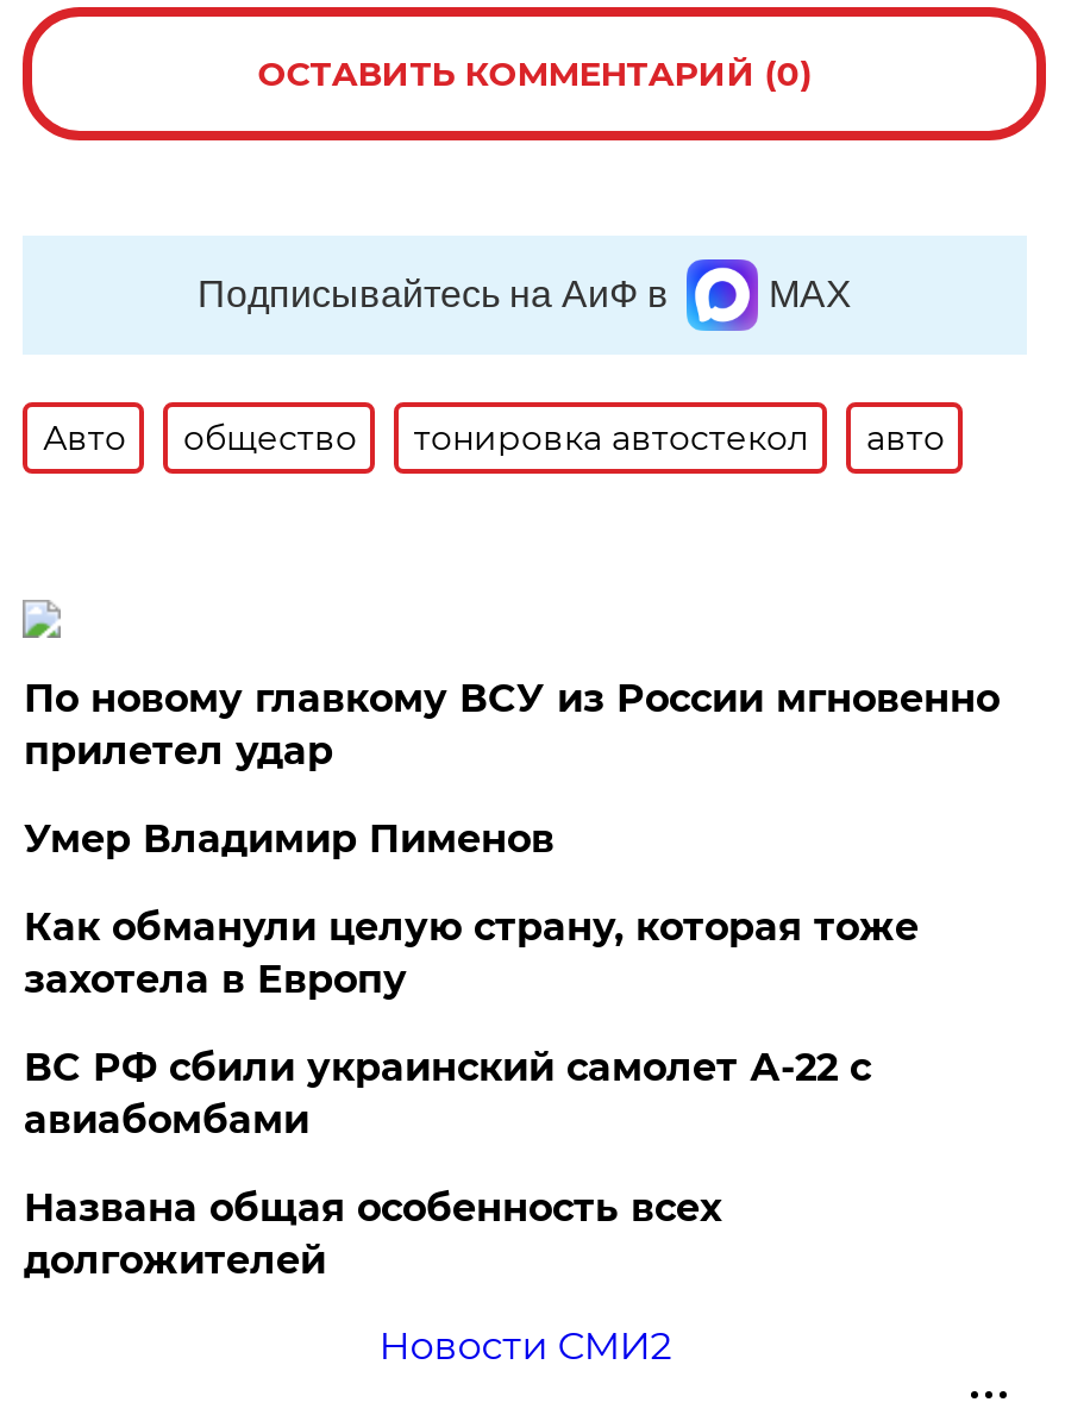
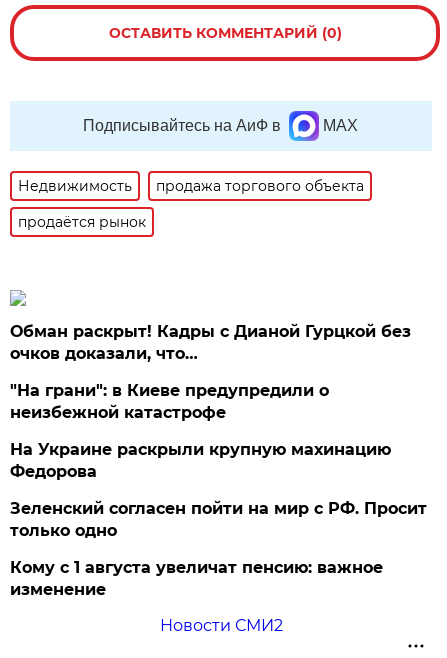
[43,417,945,459] Авто | общество | тонировка автостекол | авто -> [18,177,364,231] Недвижимость | продажа торгового объекта | продаётся рынок
[24,676,999,1283] По новому главкому ВСУ из России мгновенно | прилетел удар | Умер Владимир Пименов | Как обманули целую страну, которая тоже | захотела в Европу | ВС РФ сбили украинский самолет А-22 с | авиабомбами | Названа общая особенность всех | долгожителей -> [10,322,427,599] Обман раскрыт! Кадры с Дианой Гурцкой без | очков доказали, что… | "На грани": в Киеве предупредили о | неизбежной катастрофе | На Украине раскрыли крупную махинацию | Федорова | Зеленский согласен пойти на мир с РФ. Просит | только одно | Кому с 1 августа увеличат пенсию: важное | изменение

